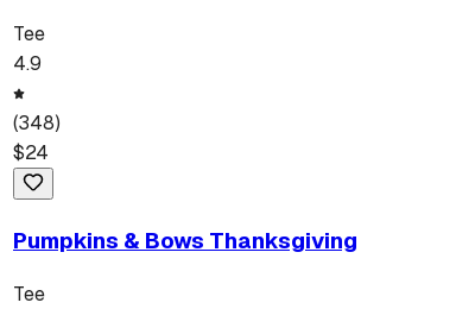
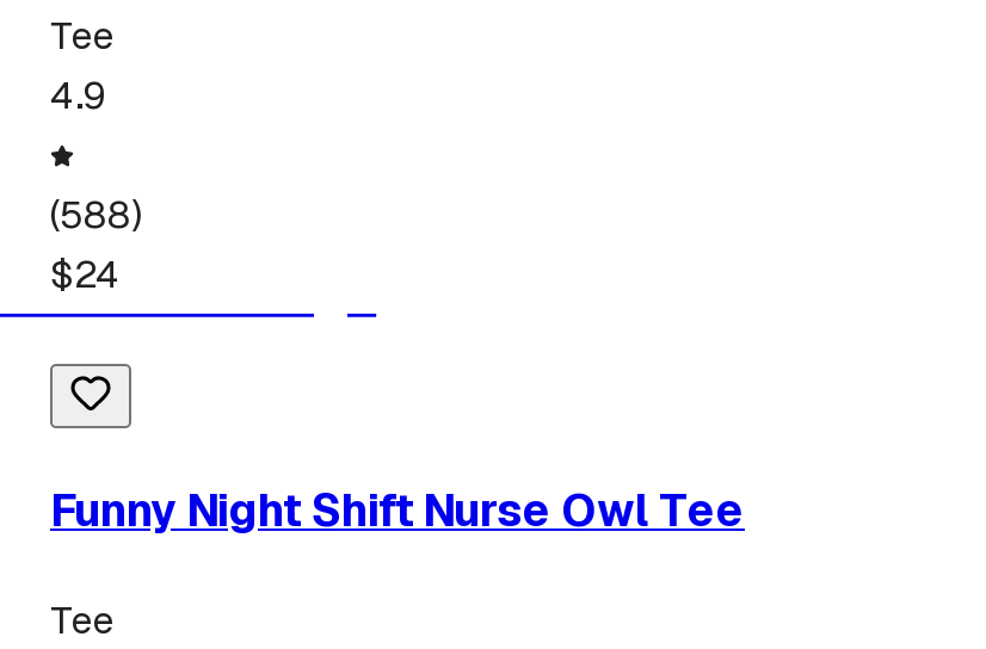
[13,110,61,135] (348) -> [50,191,143,241] (588)
[13,225,357,255] Pumpkins & Bows Thanksgiving -> [50,481,745,541] Funny Night Shift Nurse Owl Tee

